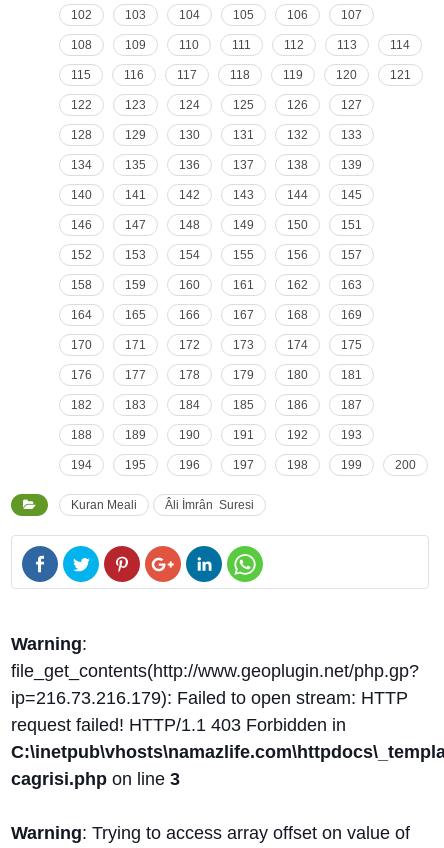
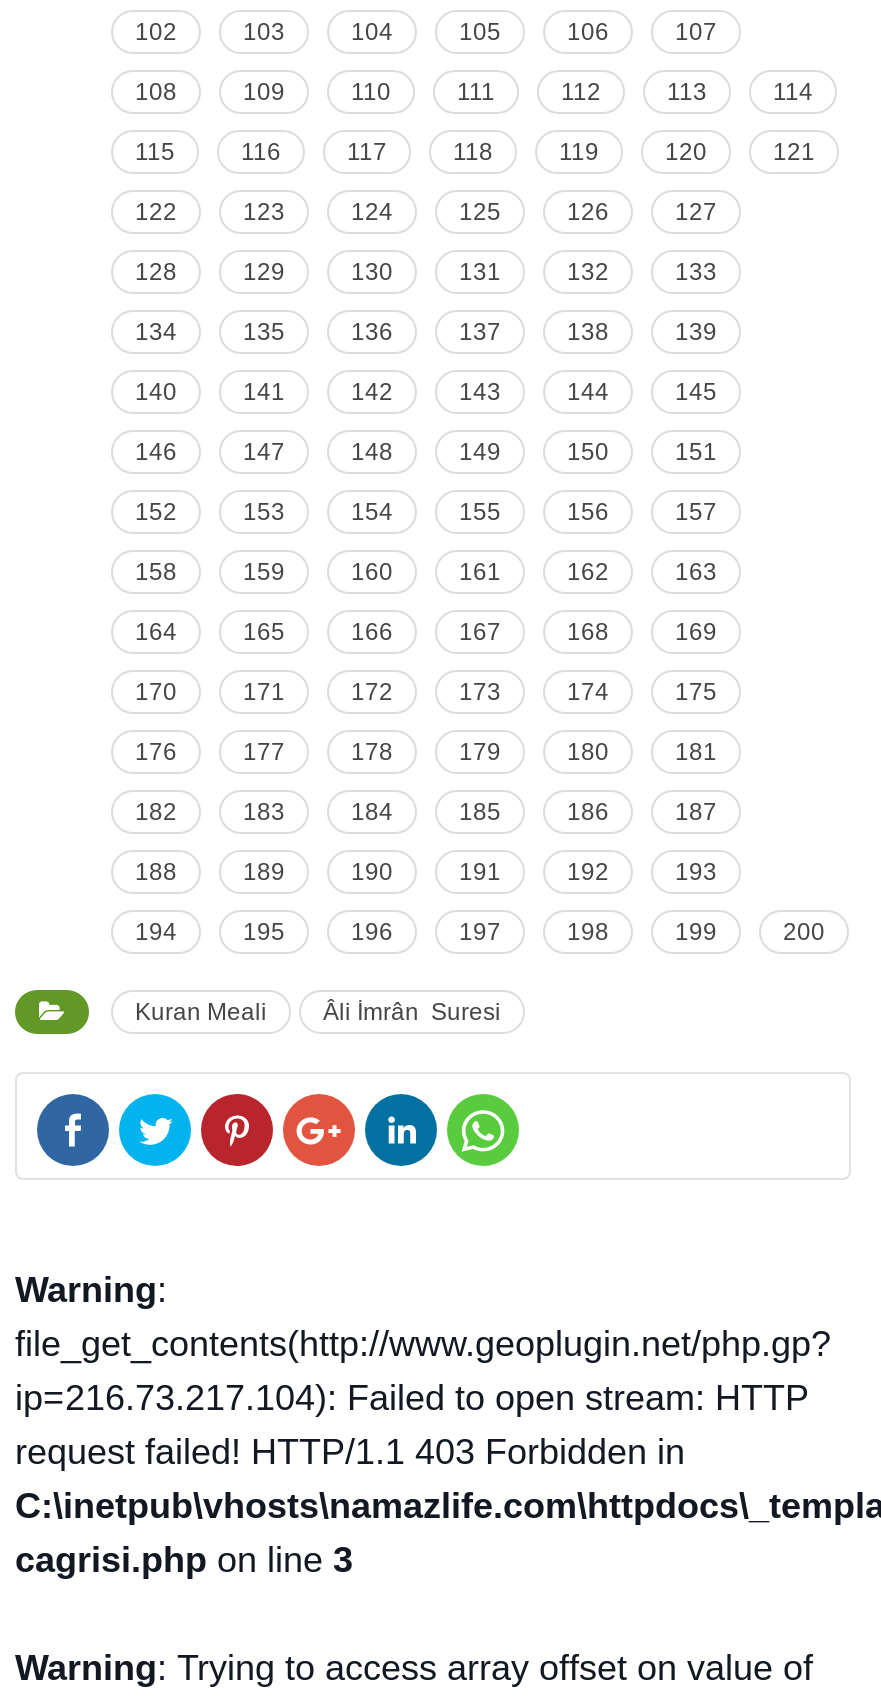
[11,688,408,708] ip=216.73.216.179): Failed to open stream: HTTP -> [15,1379,809,1419] ip=216.73.217.104): Failed to open stream: HTTP

